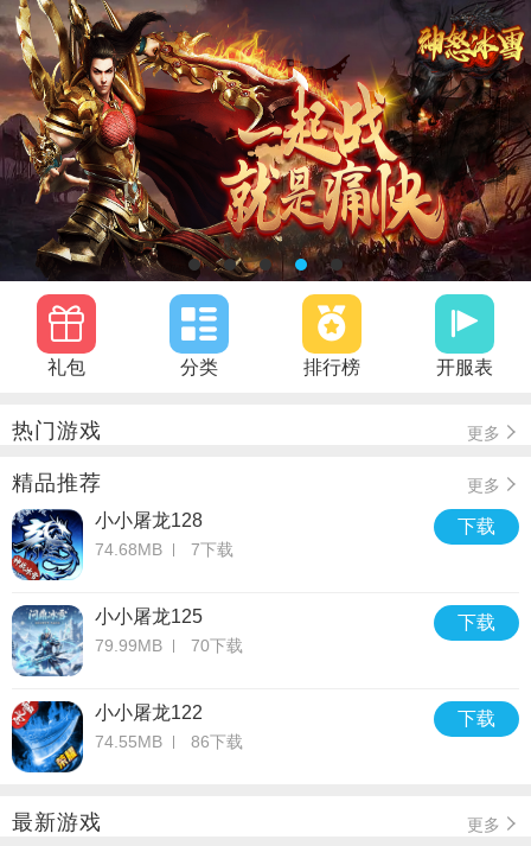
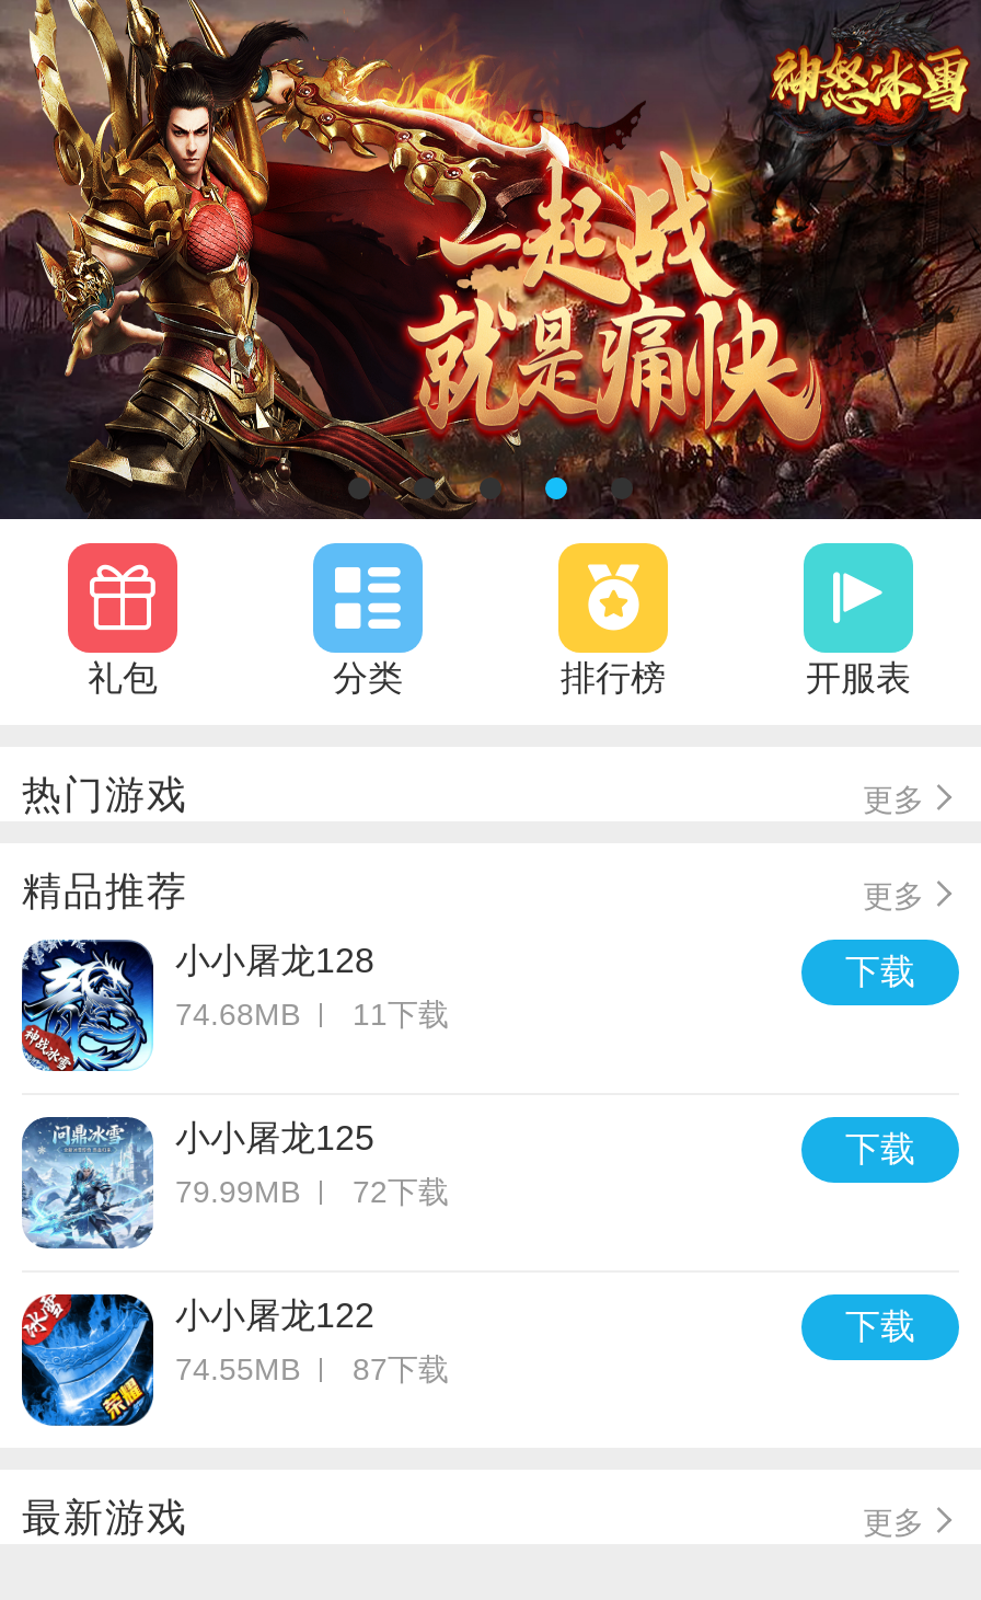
[95,540,233,559] 74.68MB 7下载 -> [175,997,449,1032] 74.68MB 11下载
[95,636,243,655] 79.99MB 70下载 -> [175,1174,449,1209] 79.99MB 72下载
[95,732,243,751] 74.55MB 86下载 -> [175,1351,449,1386] 74.55MB 87下载

